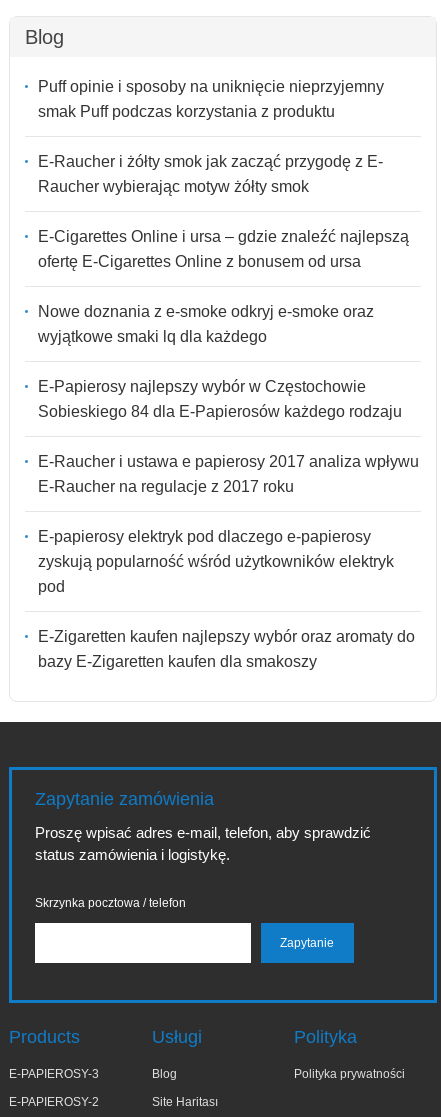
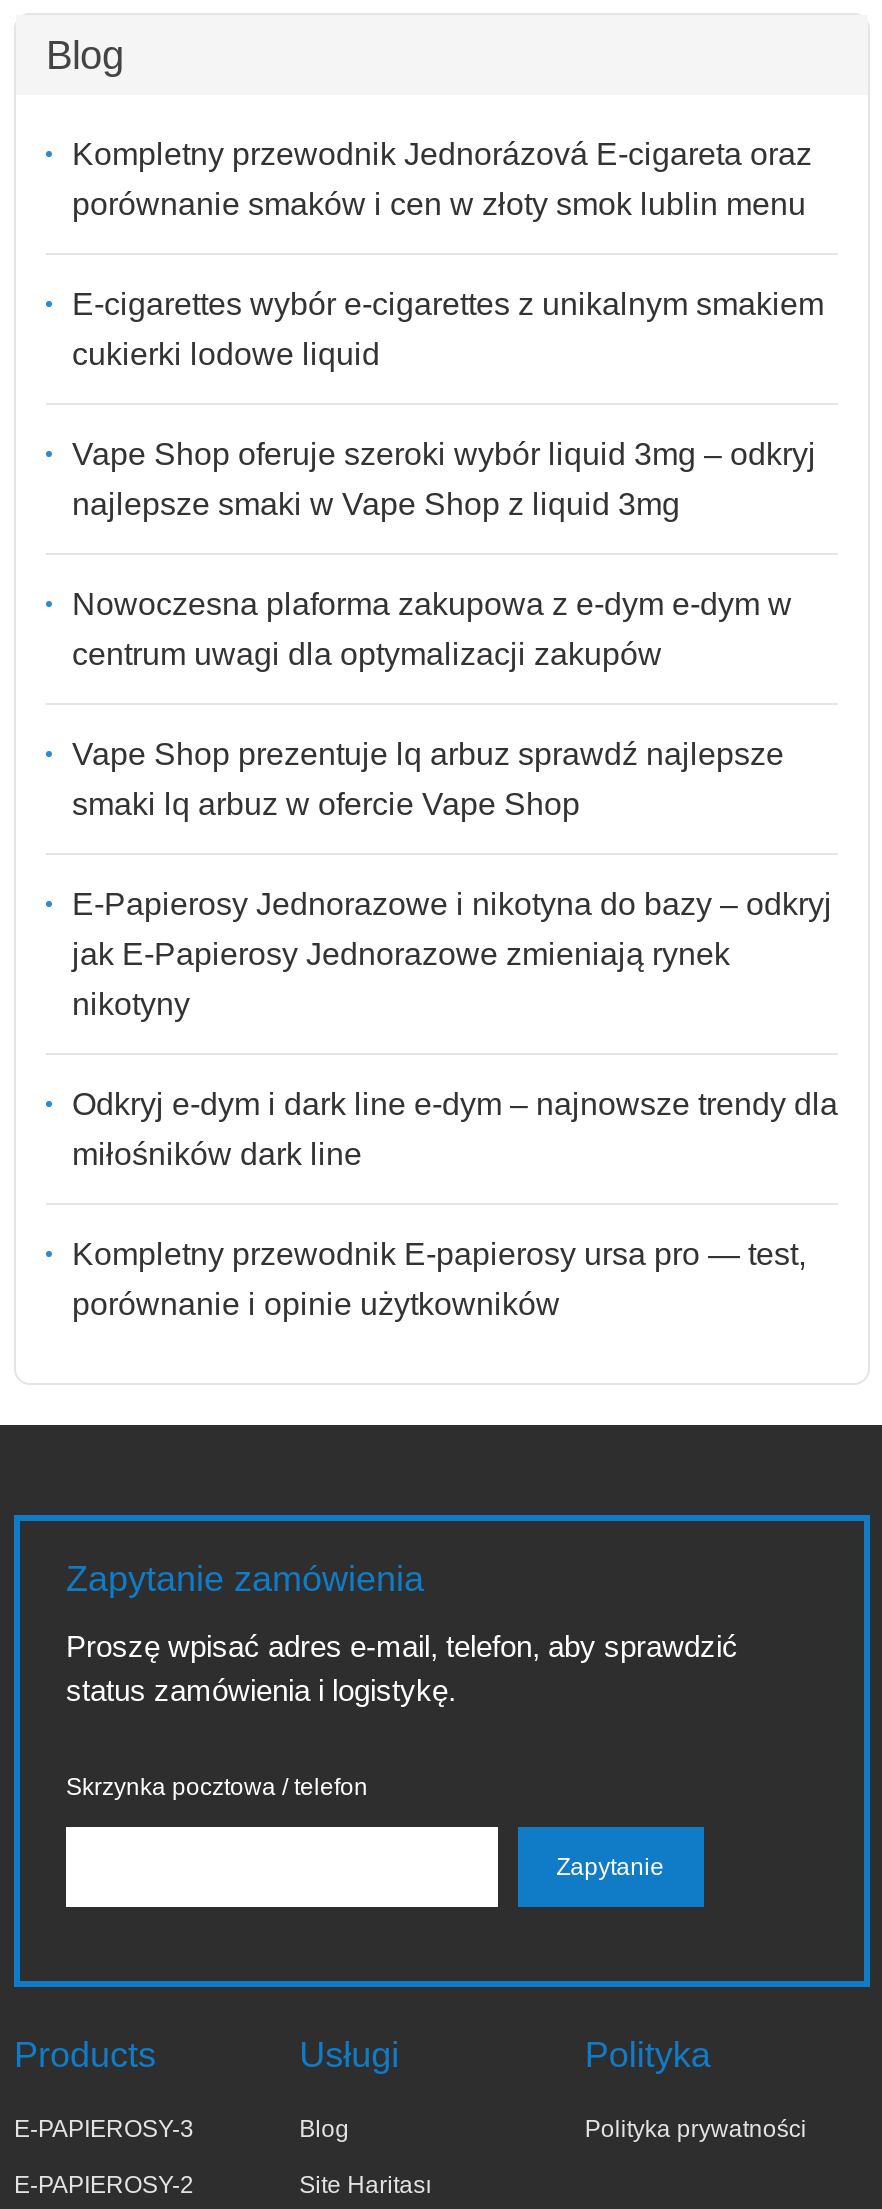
[38,77,384,94] Puff opinie i sposoby na uniknięcie nieprzyjemny -> [72,136,812,170] Kompletny przewodnik Jednorázová E-cigareta oraz
[38,102,335,119] smak Puff podczas korzystania z produktu -> [72,186,806,220] porównanie smaków i cen w złoty smok lublin menu
[38,152,383,169] E-Raucher i żółty smok jak zacząć przygodę z E- -> [72,286,824,320] E-cigarettes wybór e-cigarettes z unikalnym smakiem
[38,177,309,194] Raucher wybierając motyw żółty smok -> [72,336,380,370] cukierki lodowe liquid
[38,227,409,244] E-Cigarettes Online i ursa – gdzie znaleźć najlepszą -> [72,436,816,470] Vape Shop oferuje szeroki wybór liquid 3mg – odkryj
[38,252,361,269] ofertę E-Cigarettes Online z bonusem od ursa -> [72,486,680,520] najlepsze smaki w Vape Shop z liquid 3mg
[38,302,374,319] Nowe doznania z e-smoke odkryj e-smoke oraz -> [72,586,792,620] Nowoczesna plaforma zakupowa z e-dym e-dym w
[38,327,267,344] wyjątkowe smaki lq dla każdego -> [72,636,662,670] centrum uwagi dla optymalizacji zakupów
[38,377,366,394] E-Papierosy najlepszy wybór w Częstochowie -> [72,736,784,770] Vape Shop prezentuje lq arbuz sprawdź najlepsze
[38,402,402,419] Sobieskiego 84 dla E-Papierosów każdego rodzaju -> [72,786,580,820] smaki lq arbuz w ofercie Vape Shop
[38,452,419,469] E-Raucher i ustawa e papierosy 2017 analiza wpływu -> [72,886,832,920] E-Papierosy Jednorazowe i nikotyna do bazy – odkryj
[38,477,294,494] E-Raucher na regulacje z 2017 roku -> [72,936,730,970] jak E-Papierosy Jednorazowe zmieniają rynek
[38,527,371,544] E-papierosy elektryk pod dlaczego e-papierosy -> [72,986,190,1020] nikotyny
[38,552,394,569] zyskują popularność wśród użytkowników elektryk -> [72,1086,838,1120] Odkryj e-dym i dark line e-dym – najnowsze trendy dla
[38,577,65,594] pod -> [72,1136,362,1170] miłośników dark line
[38,627,415,644] E-Zigaretten kaufen najlepszy wybór oraz aromaty do -> [72,1236,806,1270] Kompletny przewodnik E-papierosy ursa pro — test,
[38,652,317,669] bazy E-Zigaretten kaufen dla smakoszy -> [72,1286,560,1320] porównanie i opinie użytkowników

